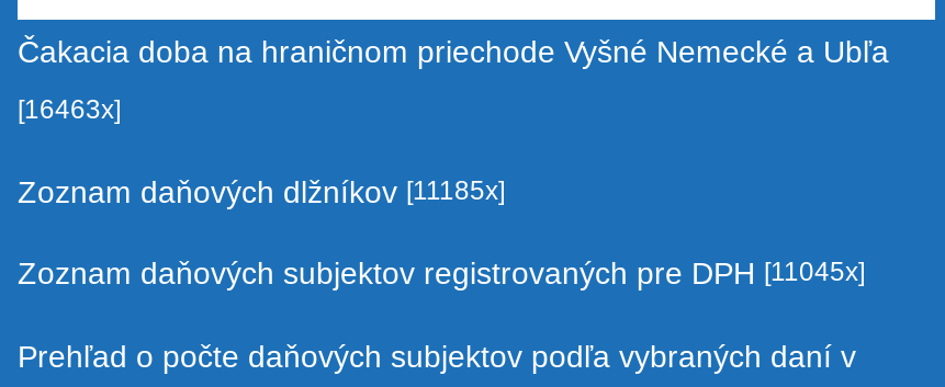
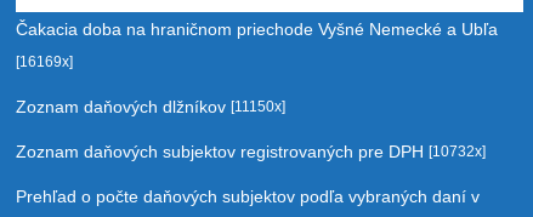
[18,94,121,125] [16463x] -> [16,53,73,70] [16169x]
[18,173,505,209] Zoznam daňových dlžníkov [11185x] -> [16,97,285,117] Zoznam daňových dlžníkov [11150x]
[18,255,865,290] Zoznam daňových subjektov registrovaných pre DPH [11045x] -> [16,142,486,162] Zoznam daňových subjektov registrovaných pre DPH [10732x]

